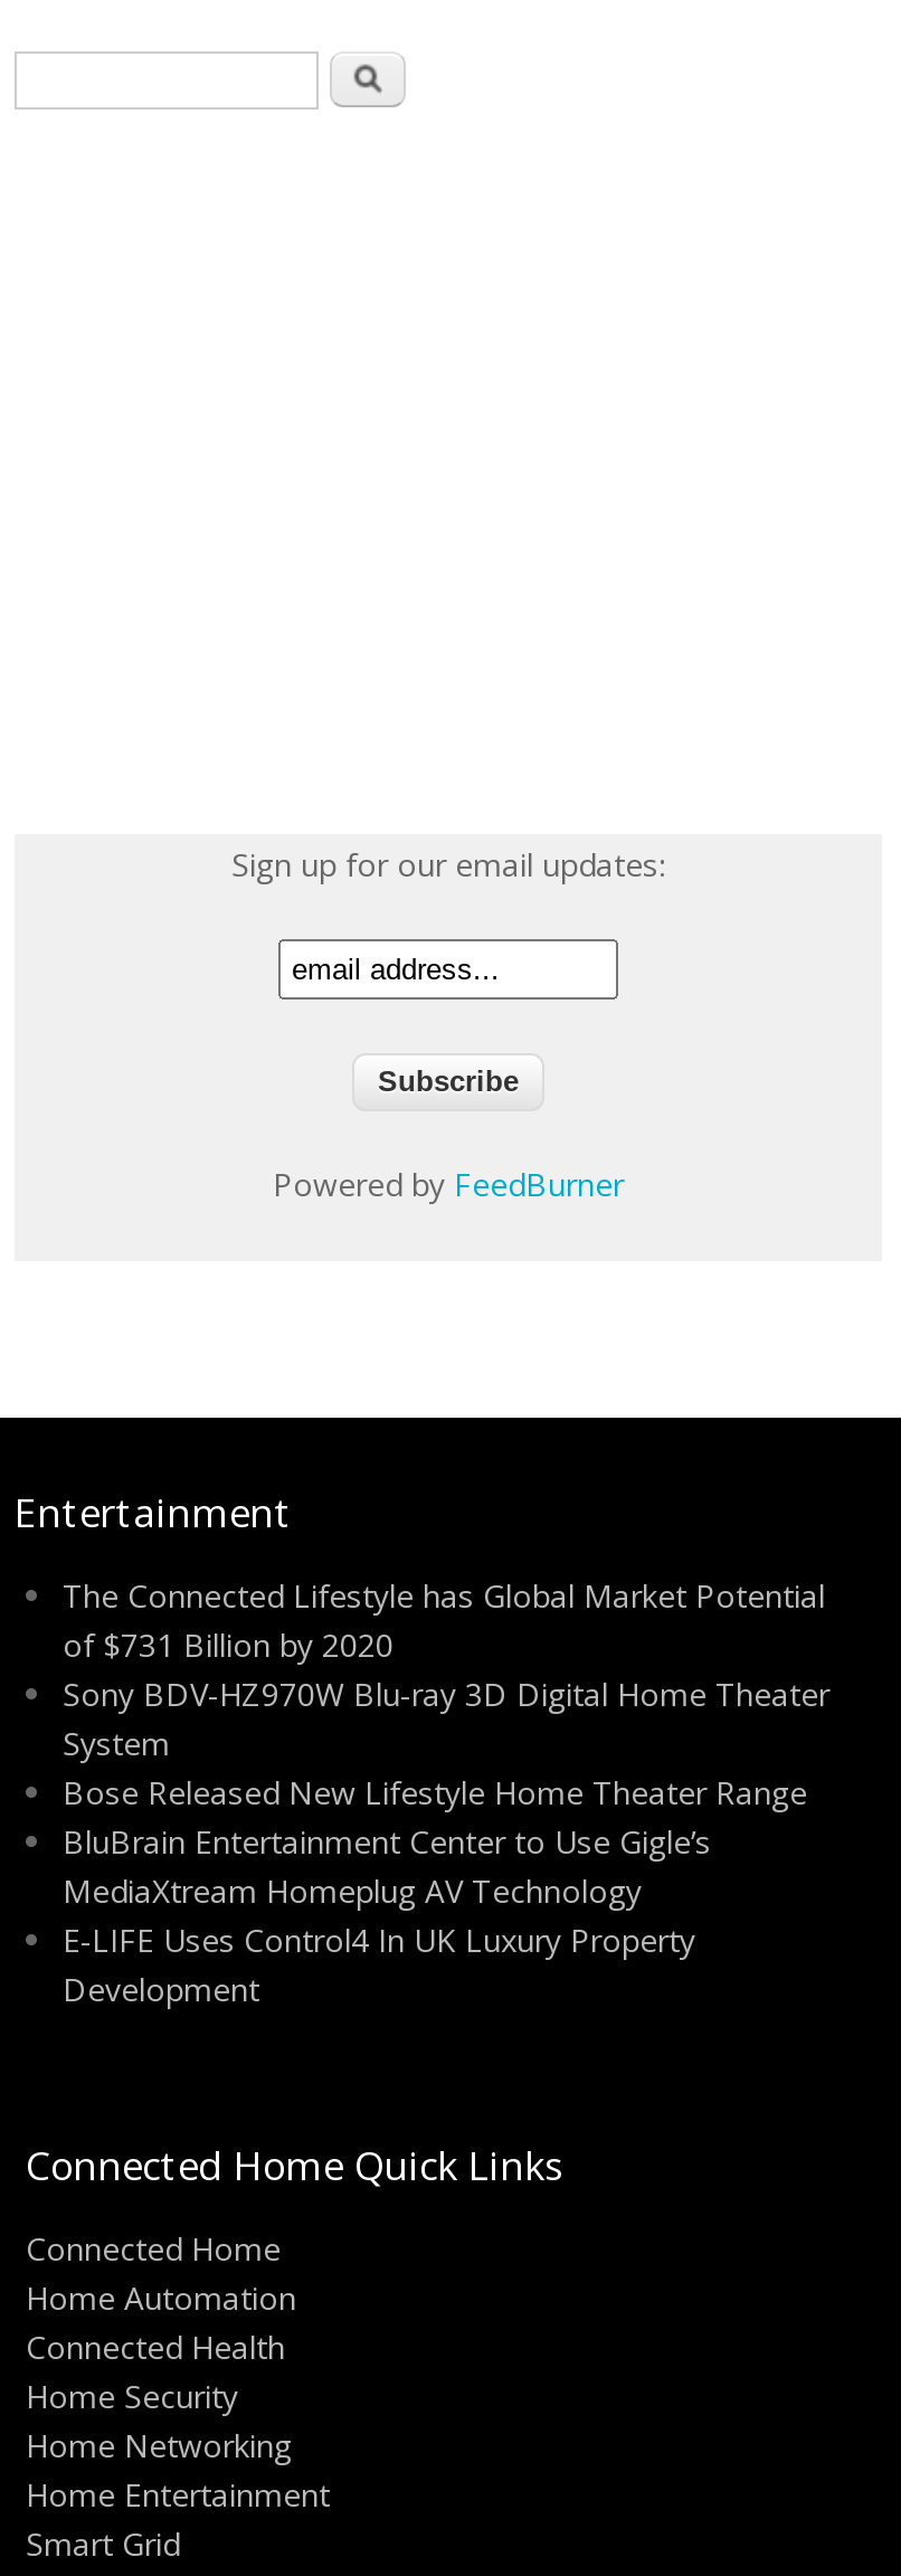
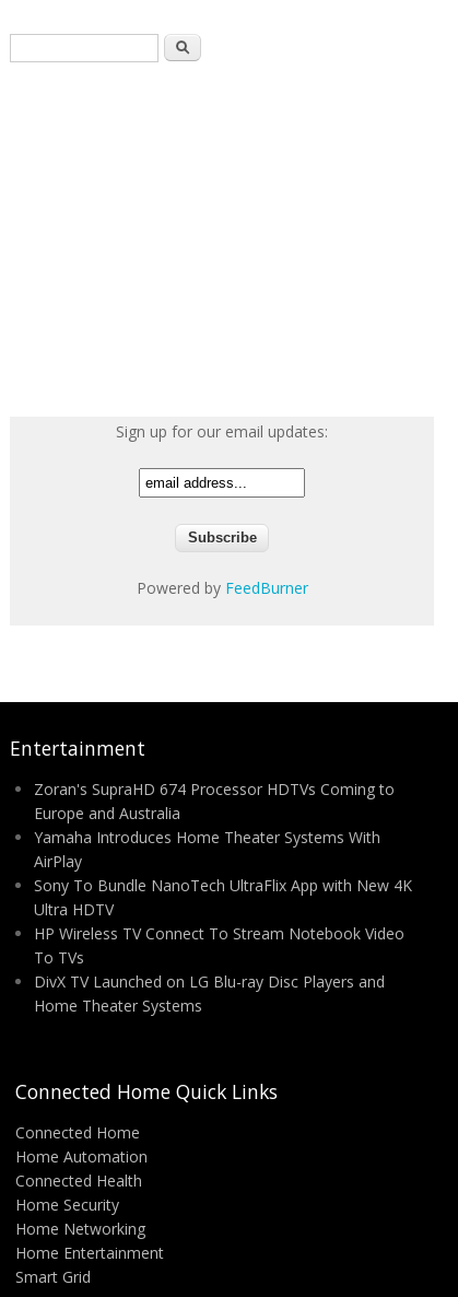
[63,1574,829,2010] The Connected Lifestyle has Global Market Potential | of $731 Billion by 2020 | Sony BDV-HZ970W Blu-ray 3D Digital Home Theater | System | Bose Released New Lifestyle Home Theater Range | BluBrain Entertainment Center to Use Gigle’s | MediaXtream Homeplug AV Technology | E-LIFE Uses Control4 In UK Luxury Property | Development -> [33,779,412,1016] Zoran's SupraHD 674 Processor HDTVs Coming to | Europe and Australia | Yamaha Introduces Home Theater Systems With | AirPlay | Sony To Bundle NanoTech UltraFlix App with New 4K | Ultra HDTV | HP Wireless TV Connect To Stream Notebook Video | To TVs | DivX TV Launched on LG Blu-ray Disc Players and | Home Theater Systems

